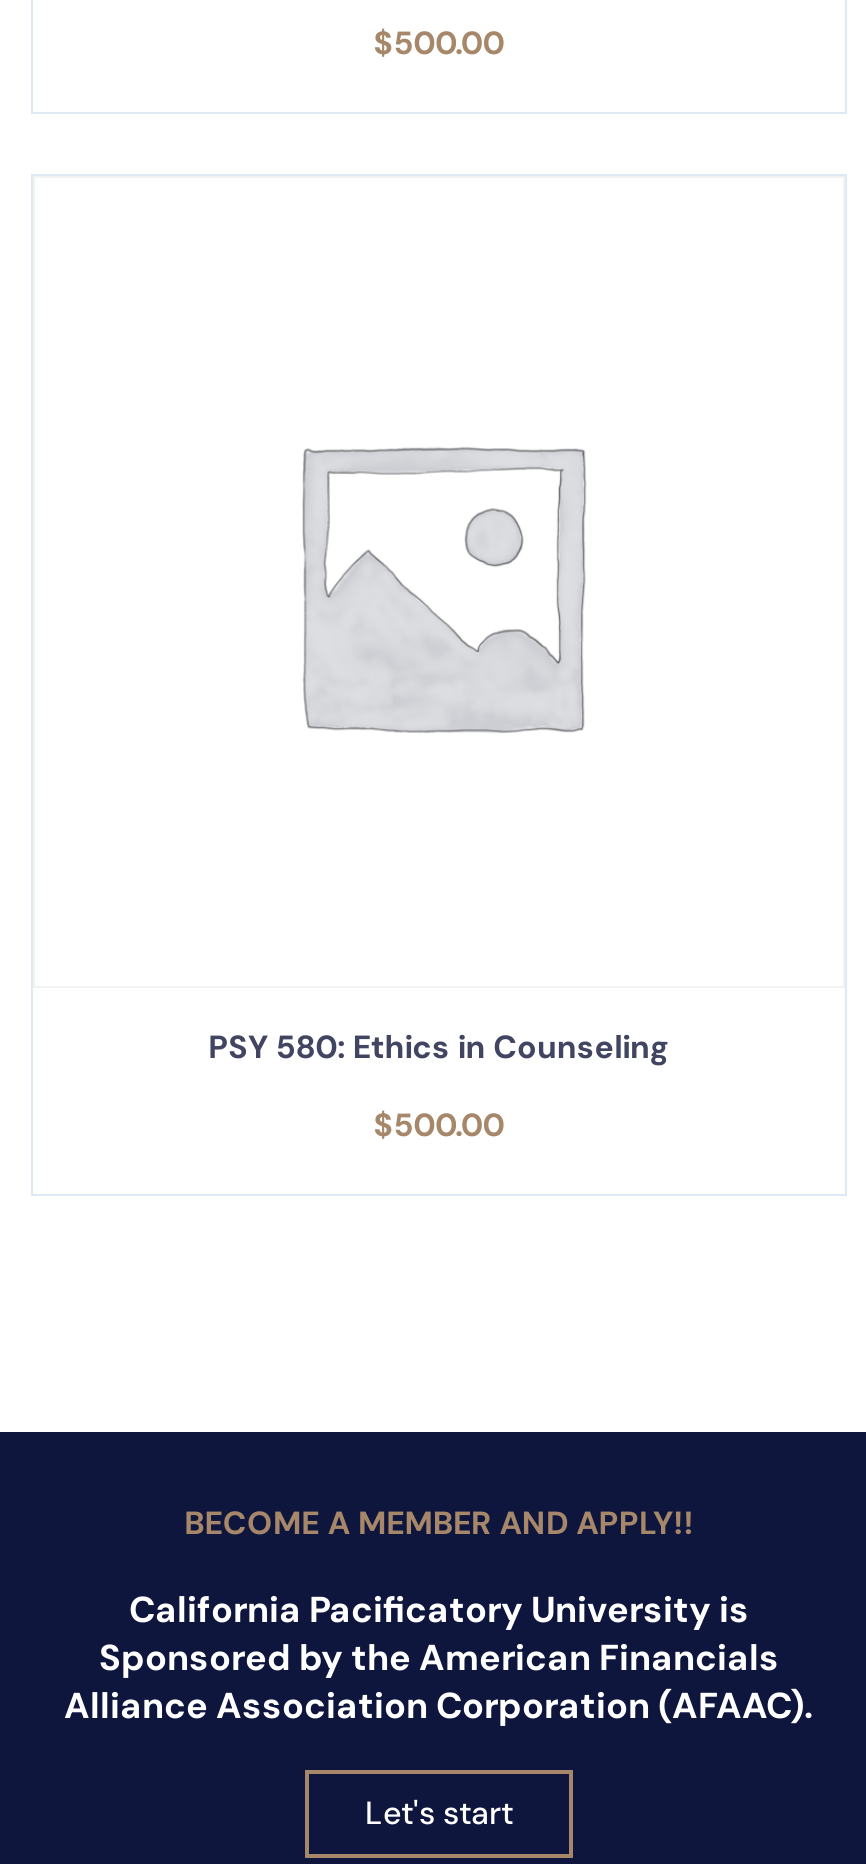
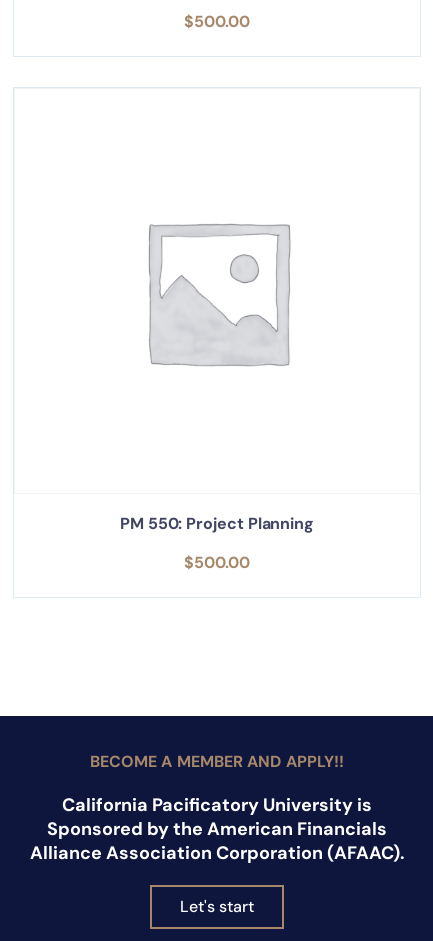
[208,1025,670,1067] PSY 580: Ethics in Counseling -> [120,513,314,534] PM 550: Project Planning

